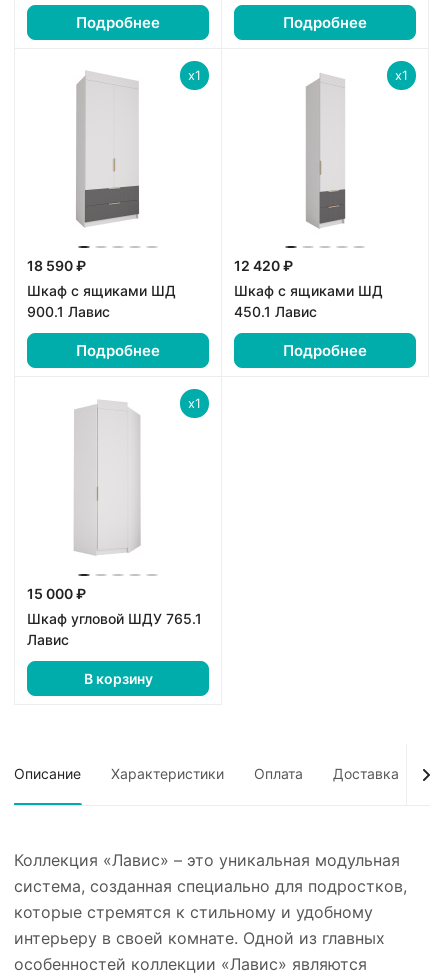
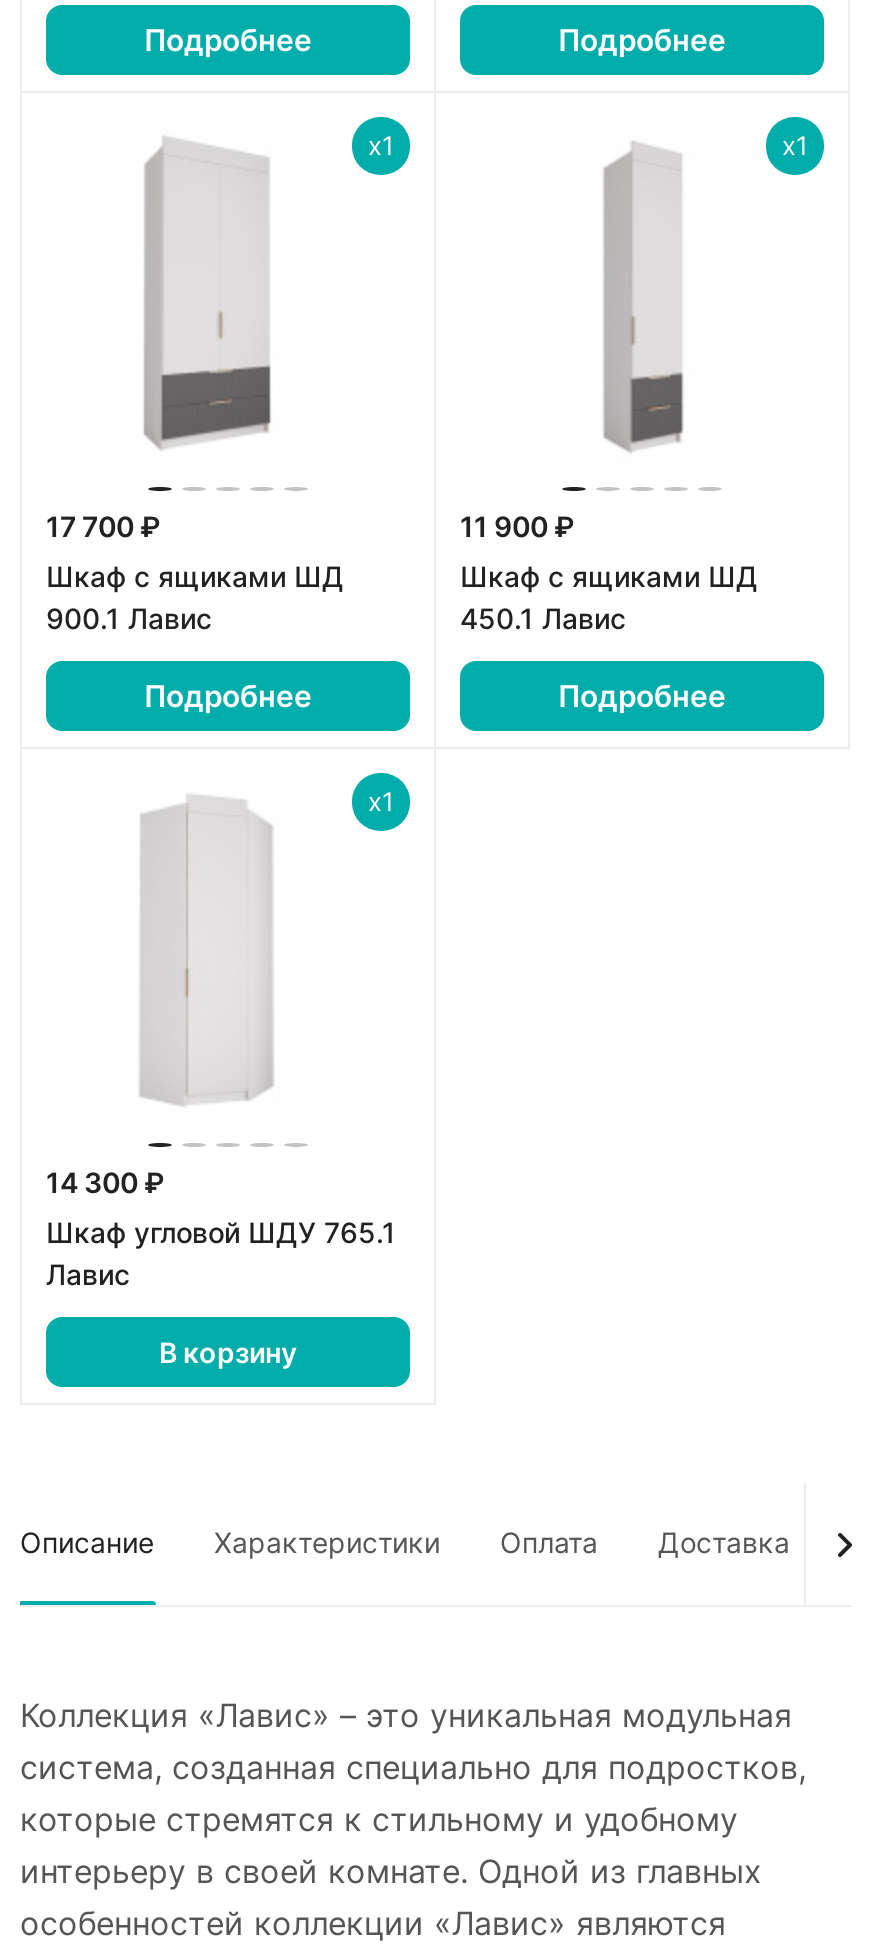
[27,257,86,274] 18 590 ₽ -> [46,510,160,544] 17 700 ₽
[234,257,293,274] 12 420 ₽ -> [460,510,574,544] 11 900 ₽
[27,585,86,602] 15 000 ₽ -> [46,1166,164,1200] 14 300 ₽

